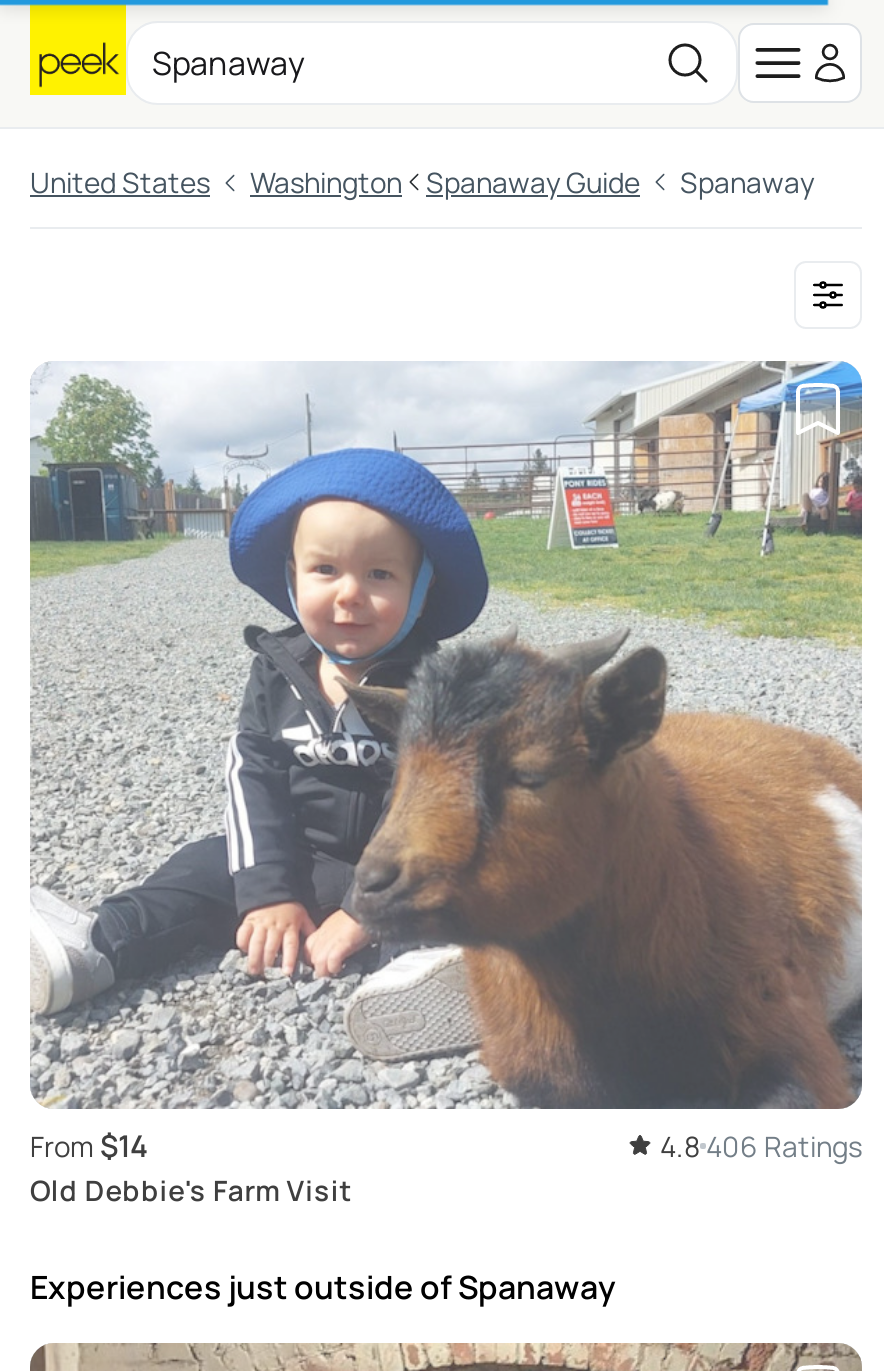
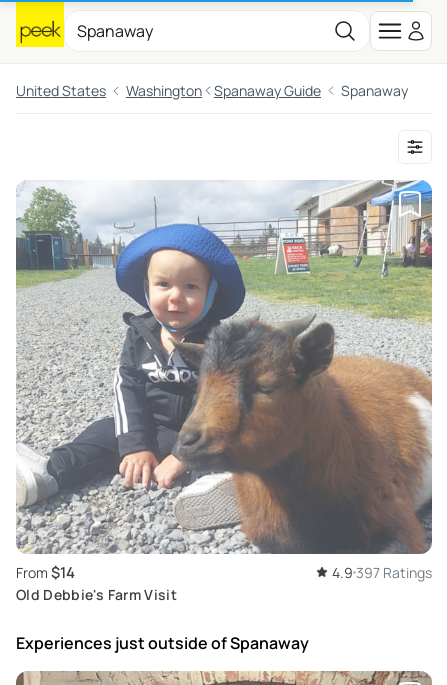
[660,1128,862,1166] 4.8 406 Ratings -> [332,563,432,582] 4.9 397 Ratings

